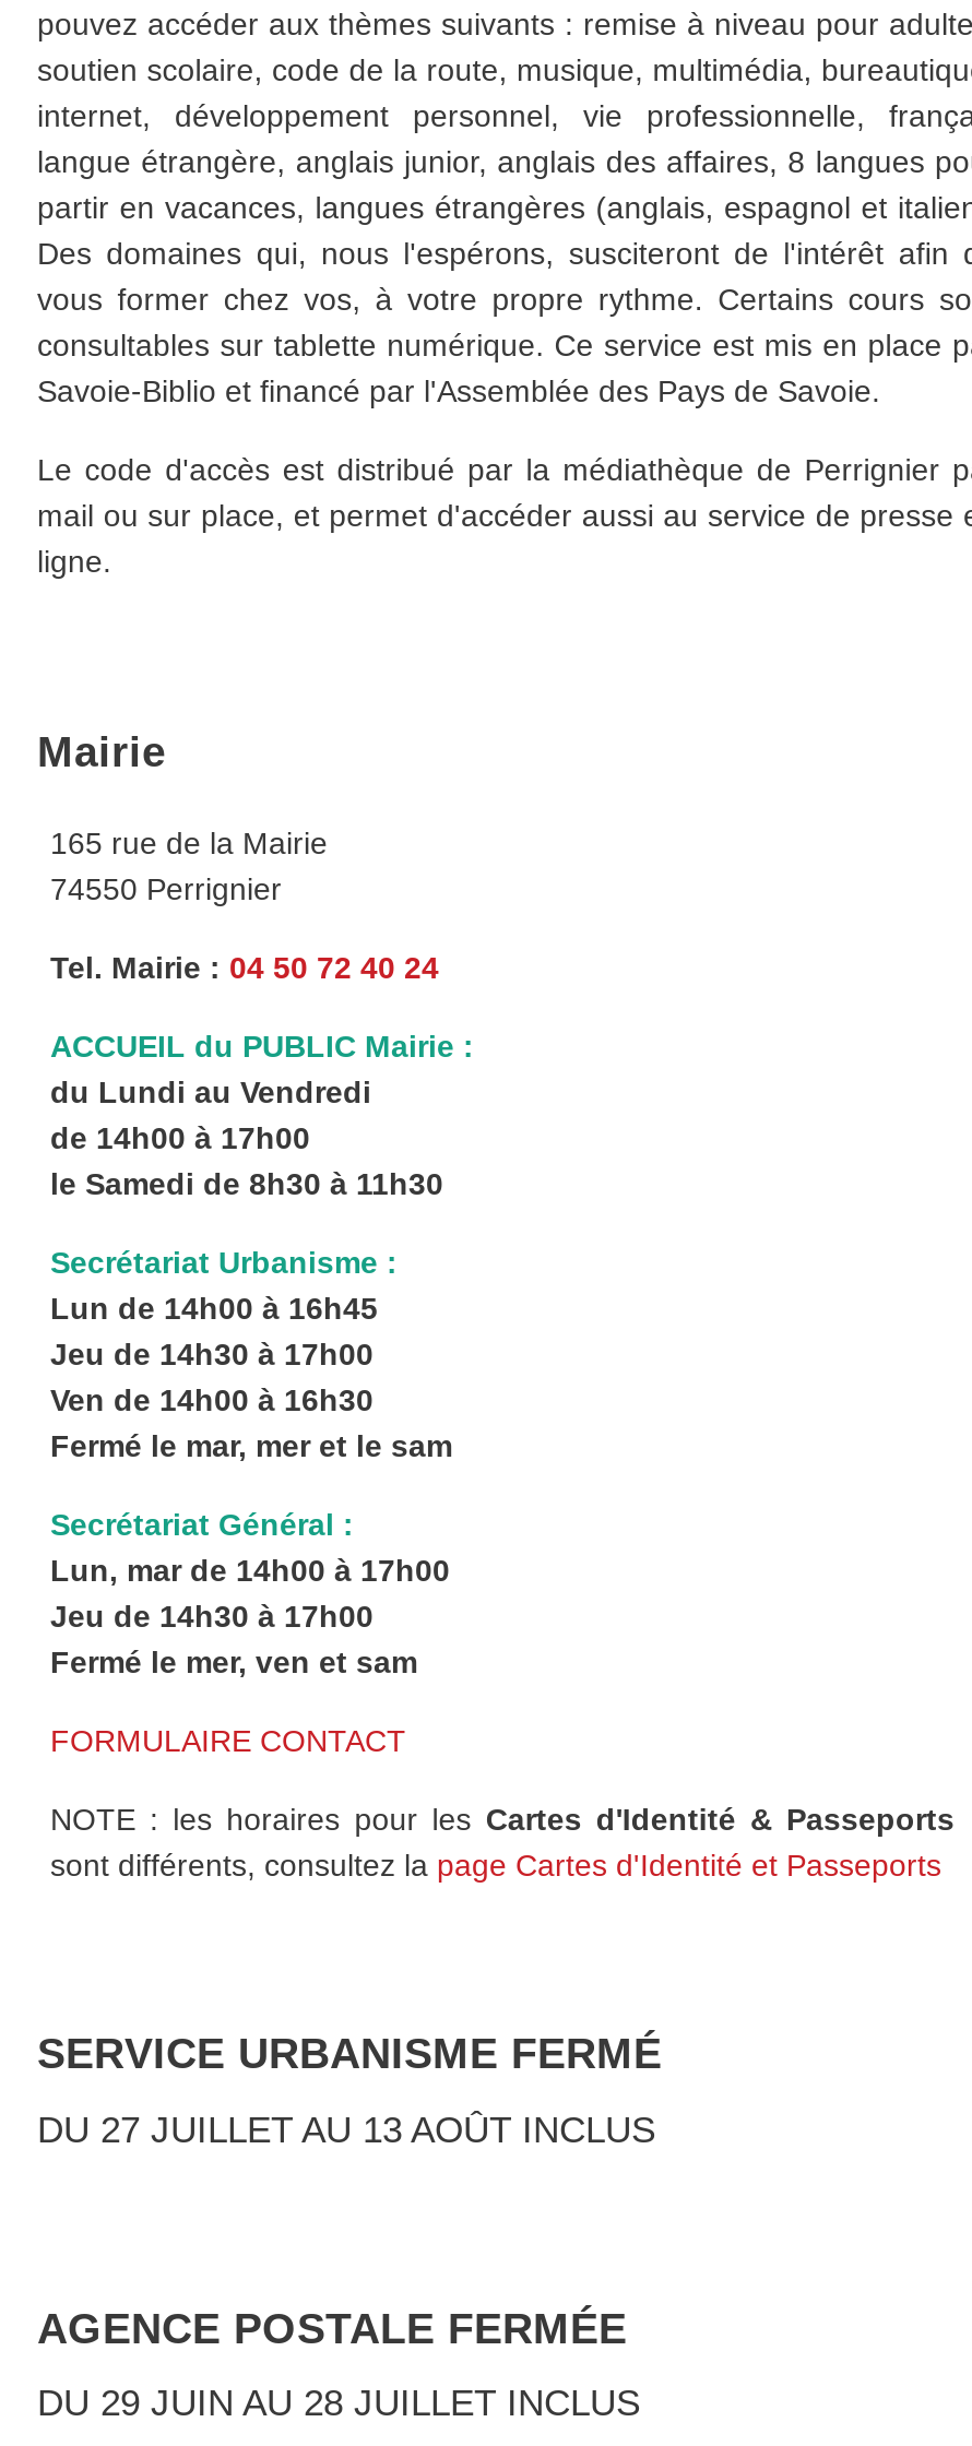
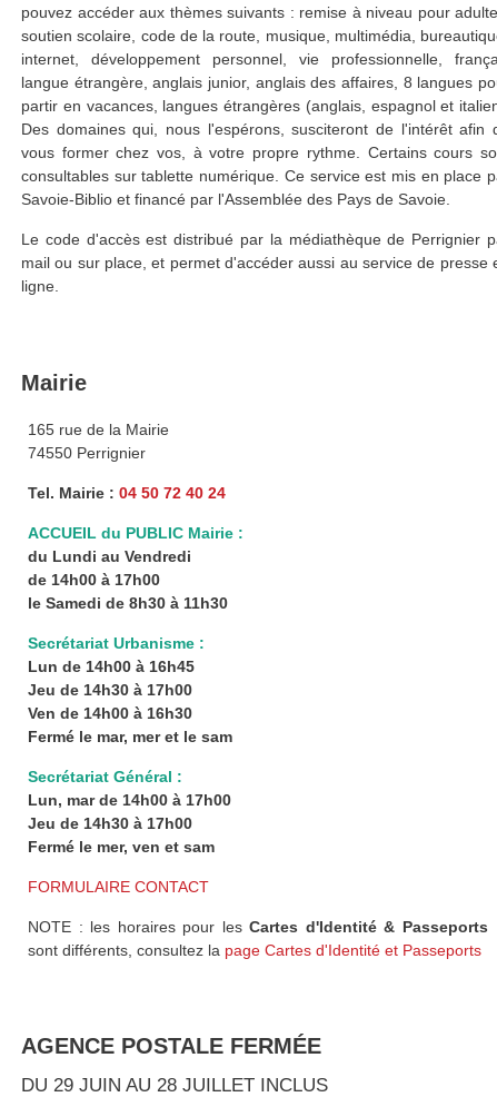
[37,2030,662,2151] SERVICE URBANISME FERMÉ | DU 27 JUILLET AU 13 AOÛT INCLUS -> none

